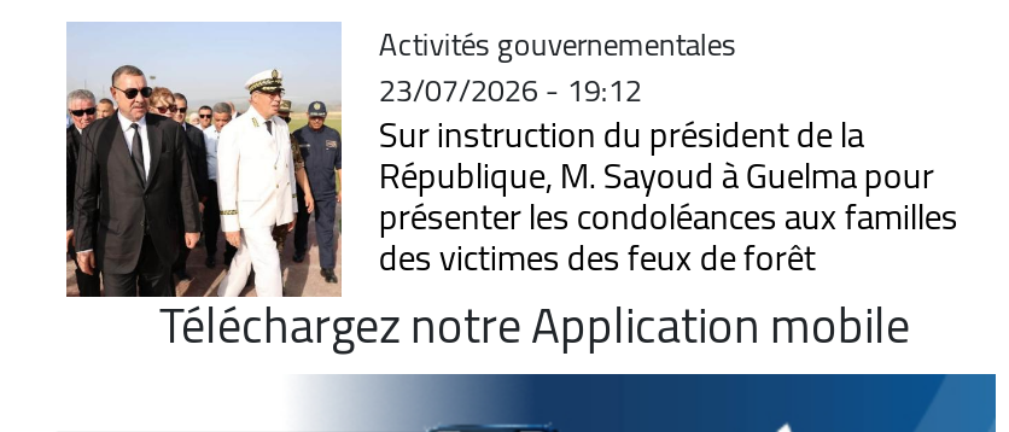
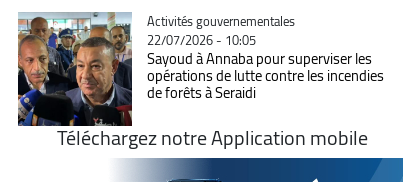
[64,22,958,299] [image] | 23/07/2026 - 19:12 | Sur instruction du président de la | République, M. Sayoud à Guelma pour | présenter les condoléances aux familles | des victimes des feux de forêt -> [17,11,384,127] [image] | 22/07/2026 - 10:05 | Sayoud à Annaba pour superviser les | opérations de lutte contre les incendies | de forêts à Seraidi

